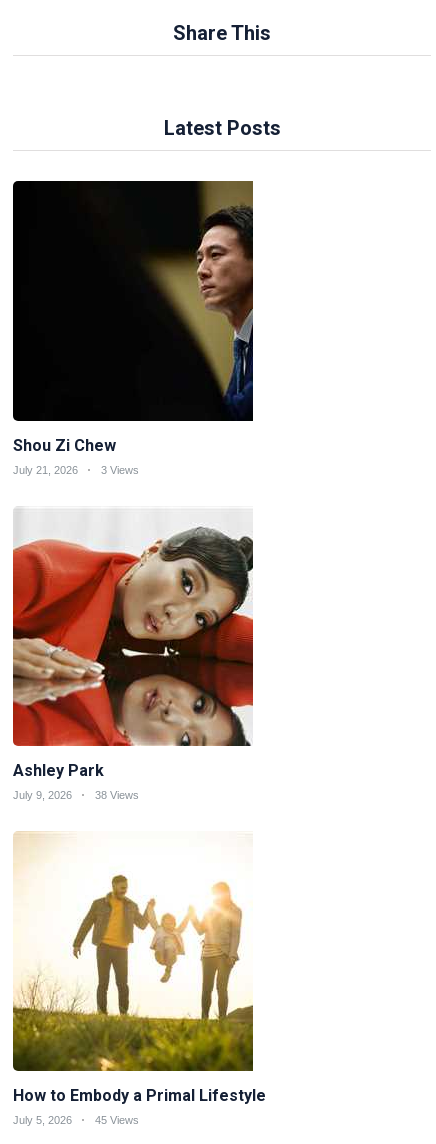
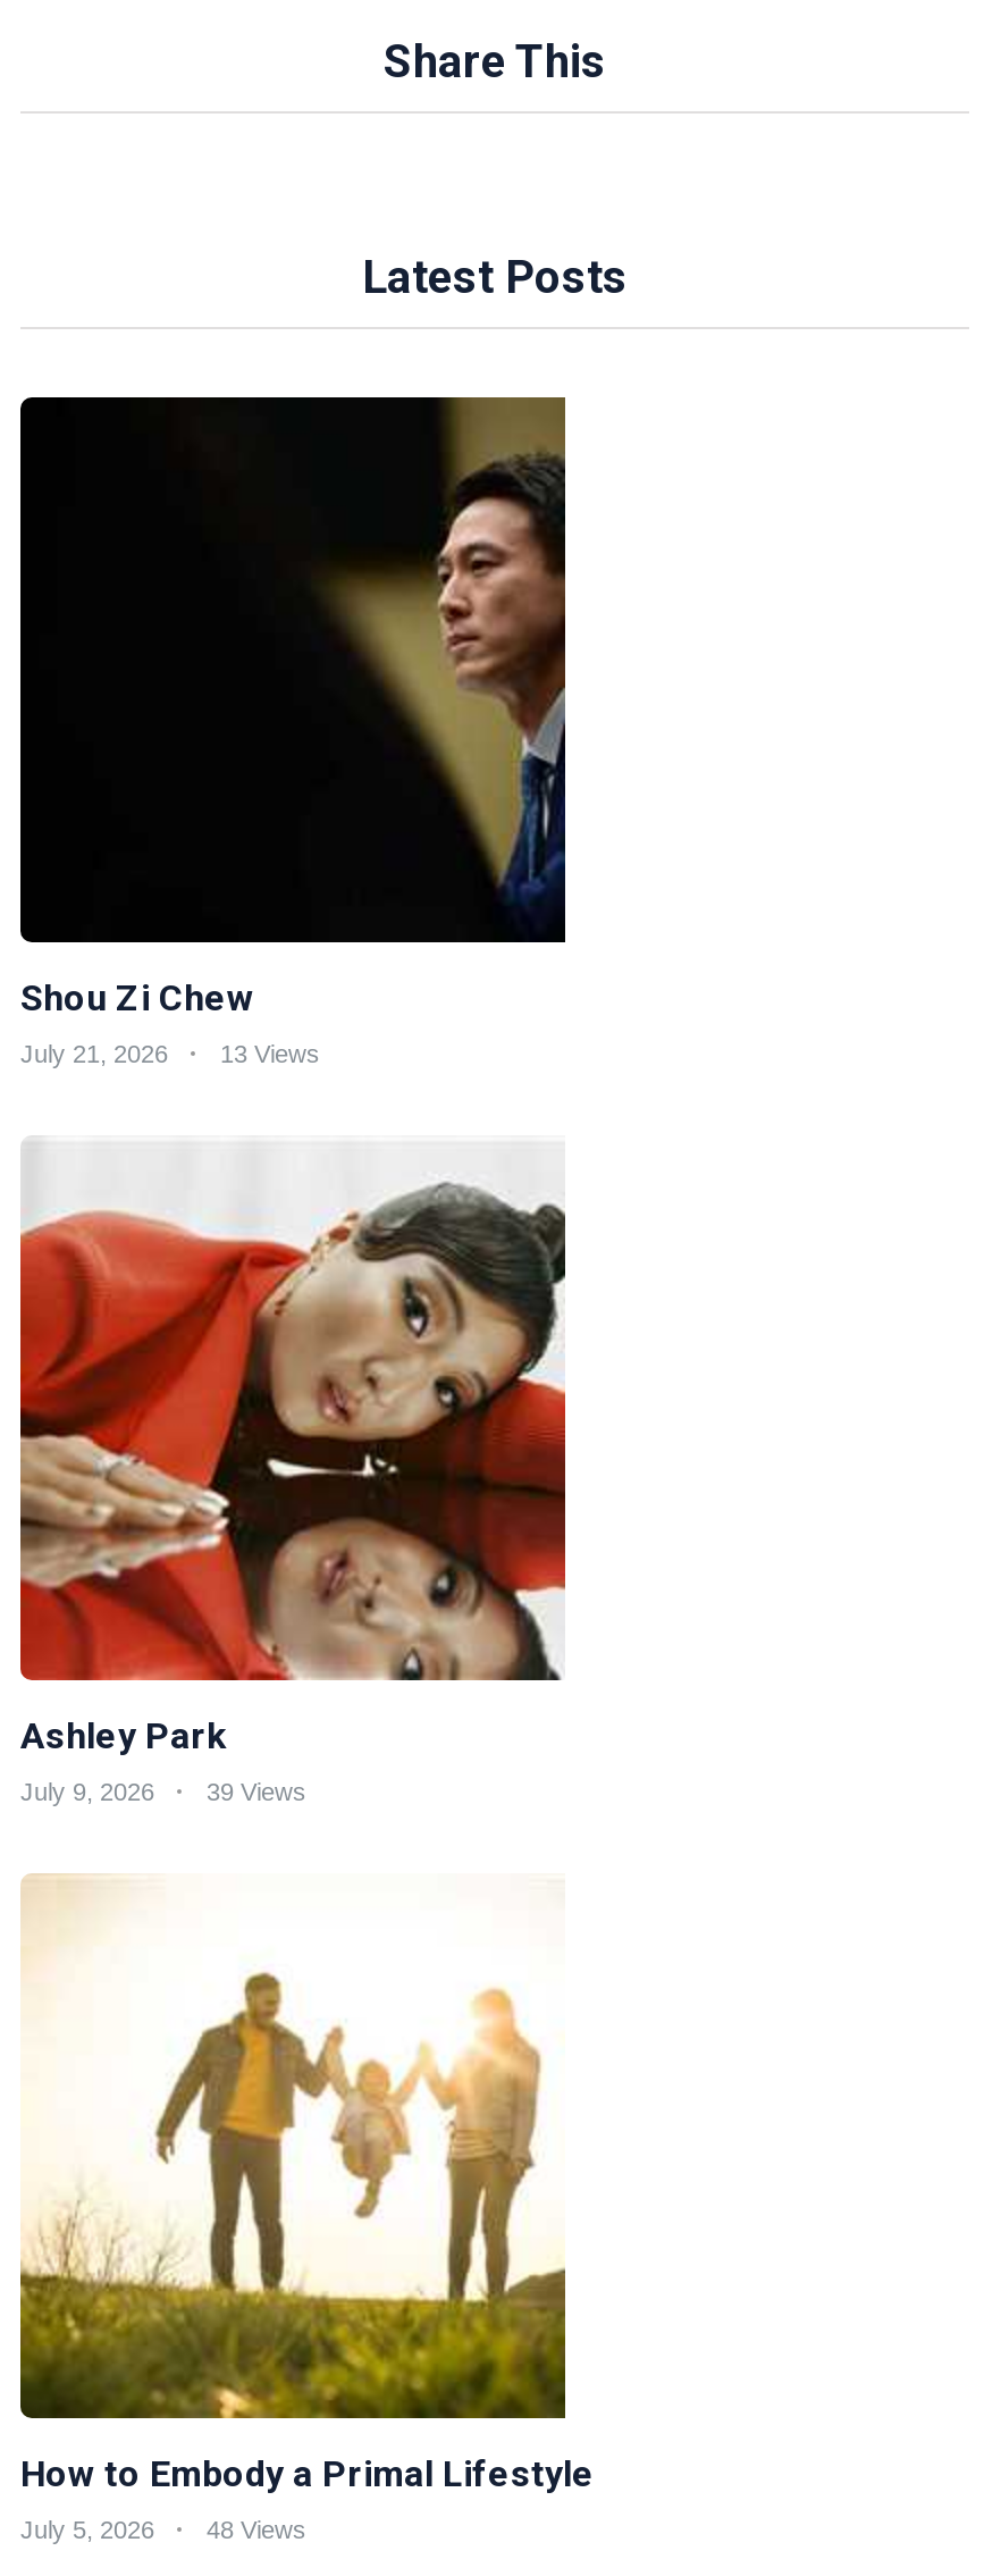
[13,463,139,475] July 21, 2026 3 Views -> [20,1039,320,1066] July 21, 2026 13 Views
[13,788,139,800] July 9, 2026 38 Views -> [20,1777,306,1804] July 9, 2026 39 Views
[13,1113,139,1125] July 5, 2026 45 Views -> [20,2515,306,2542] July 5, 2026 48 Views

